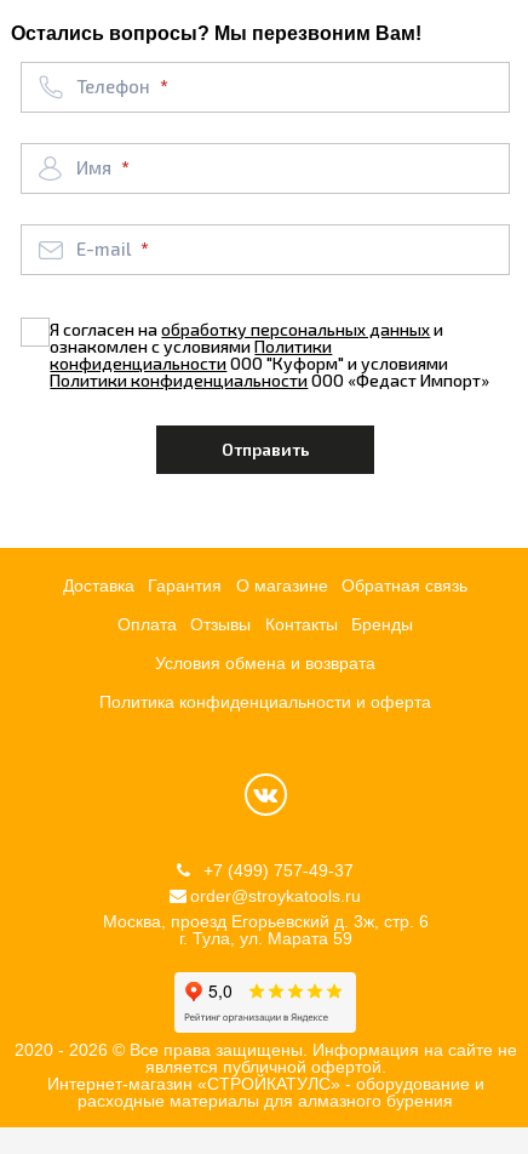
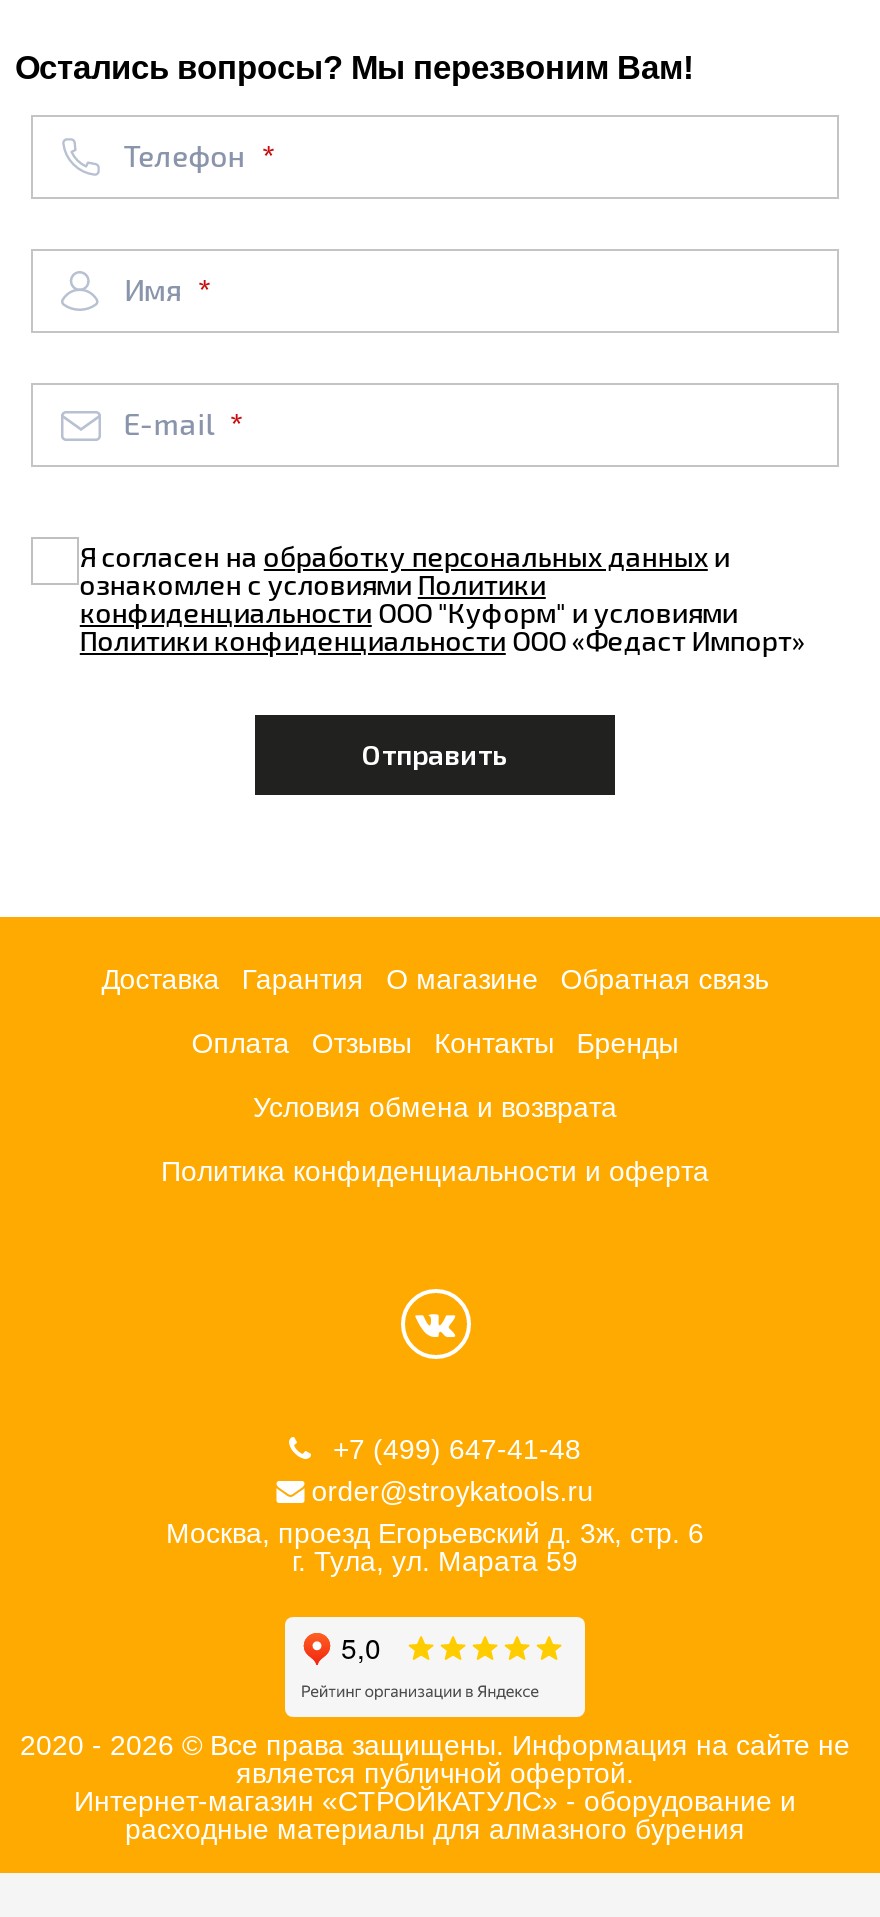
[199,861,354,880] +7 (499) 757-49-37 -> [325,1433,581,1465] +7 (499) 647-41-48

